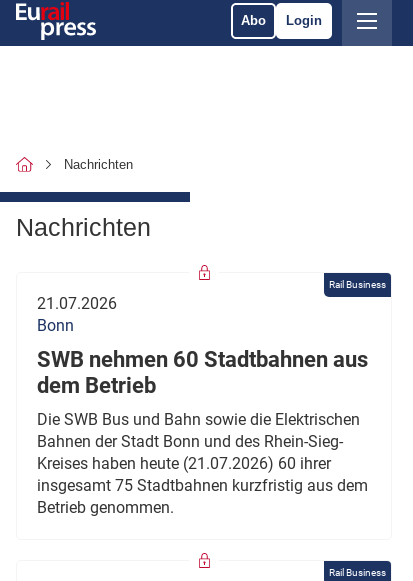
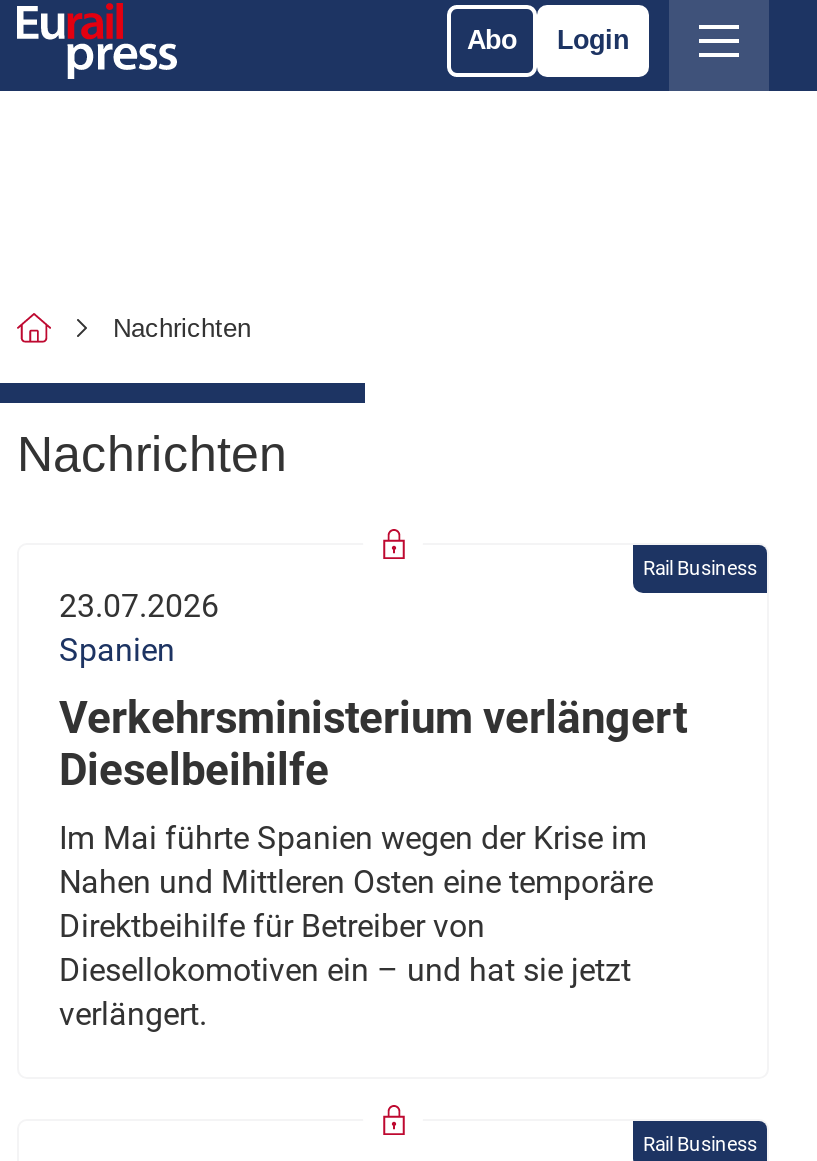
[37,294,117,335] 21.07.2026 | Bonn -> [59,587,219,669] 23.07.2026 | Spanien
[37,347,368,398] SWB nehmen 60 Stadtbahnen aus | dem Betrieb -> [59,693,687,795] Verkehrsministerium verlängert | Dieselbeihilfe
[37,410,368,517] Die SWB Bus und Bahn sowie die Elektrischen | Bahnen der Stadt Bonn und des Rhein-Sieg- | Kreises haben heute (21.07.2026) 60 ihrer | insgesamt 75 Stadtbahnen kurzfristig aus dem | Betrieb genommen. -> [59,819,653,1033] Im Mai führte Spanien wegen der Krise im | Nahen und Mittleren Osten eine temporäre | Direktbeihilfe für Betreiber von | Diesellokomotiven ein – und hat sie jetzt | verlängert.

